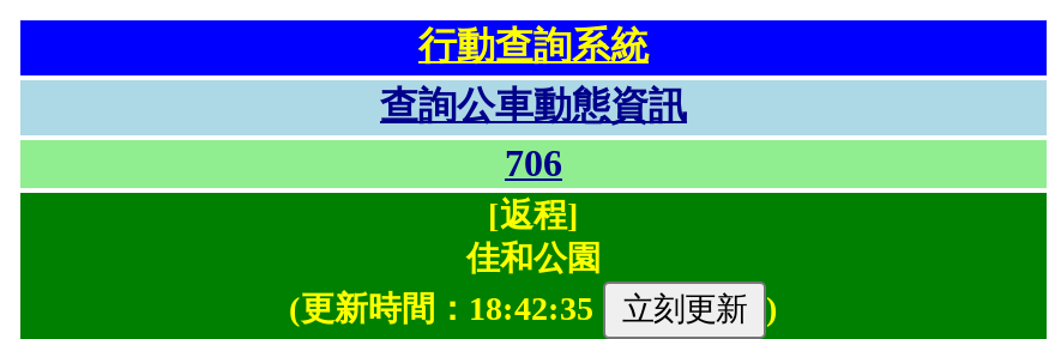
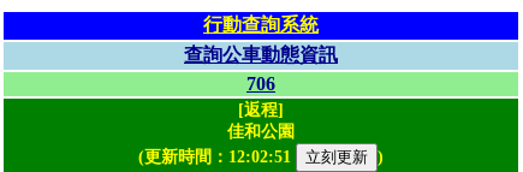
[289,291,593,327] (更新時間：18:42:35 -> [138,148,291,166] (更新時間：12:02:51

